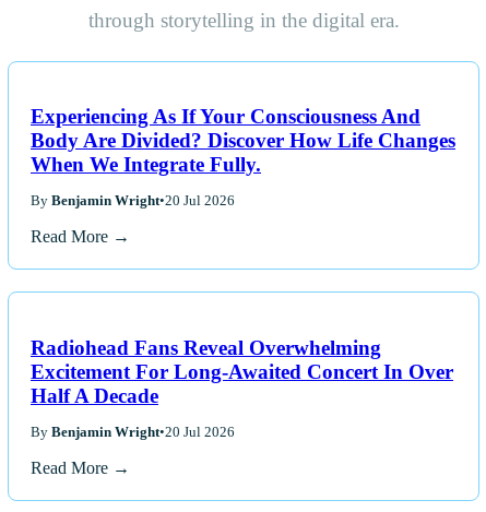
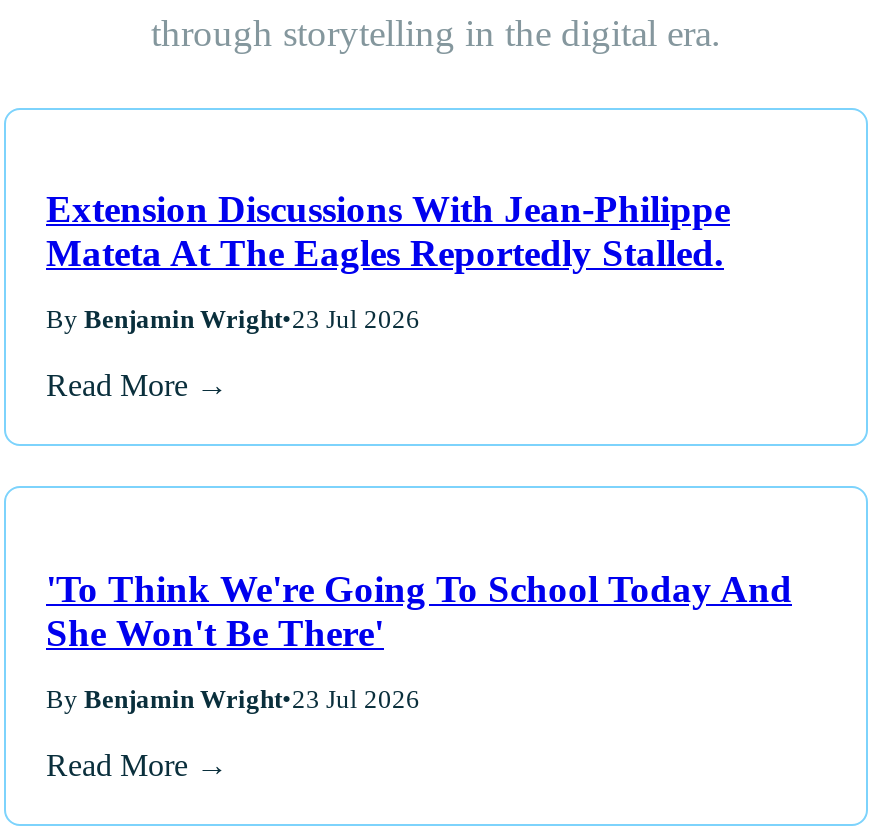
[31,105,455,176] Experiencing As If Your Consciousness And | Body Are Divided? Discover How Life Changes | When We Integrate Fully. -> [46,189,730,275] Extension Discussions With Jean-Philippe | Mateta At The Eagles Reportedly Stalled.
[31,194,235,209] By Benjamin Wright•20 Jul 2026 -> [46,307,420,335] By Benjamin Wright•23 Jul 2026
[31,336,453,407] Radiohead Fans Reveal Overwhelming | Excitement For Long-Awaited Concert In Over | Half A Decade -> [46,567,792,653] 'To Think We're Going To School Today And | She Won't Be There'
[31,424,235,439] By Benjamin Wright•20 Jul 2026 -> [46,685,420,713] By Benjamin Wright•23 Jul 2026

